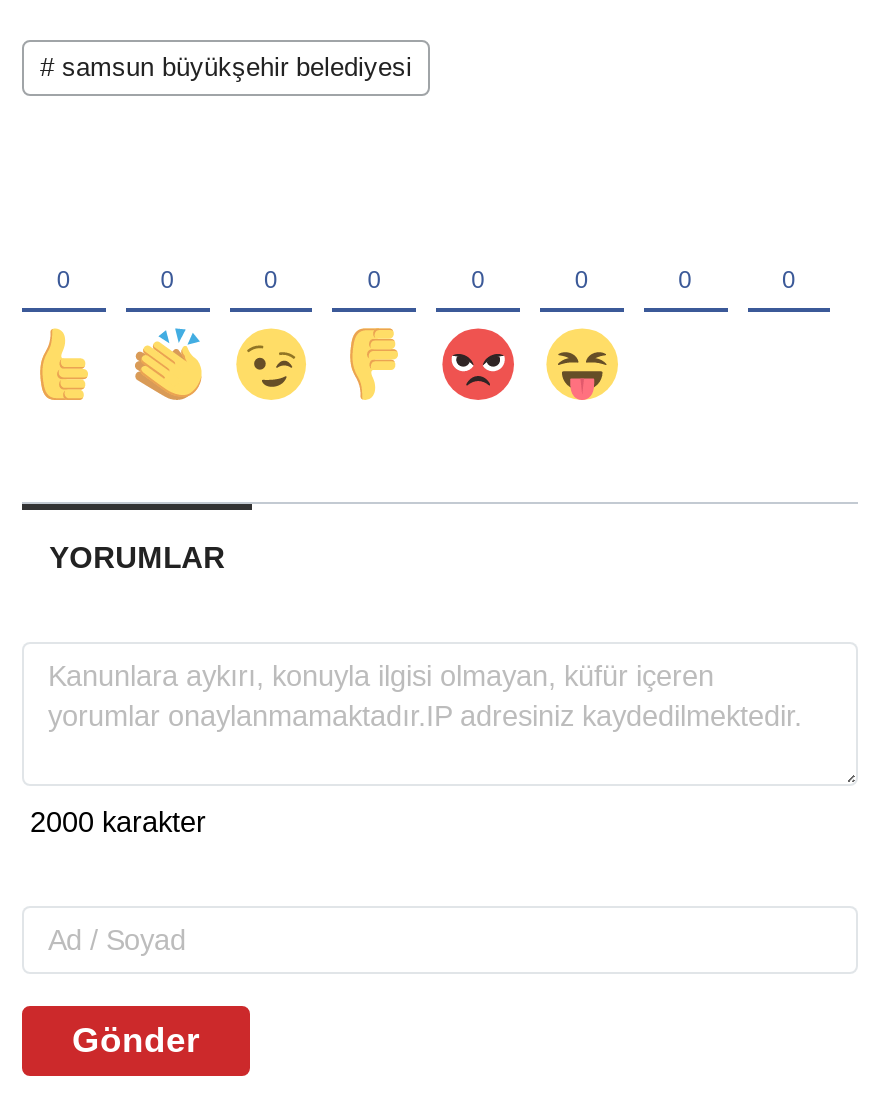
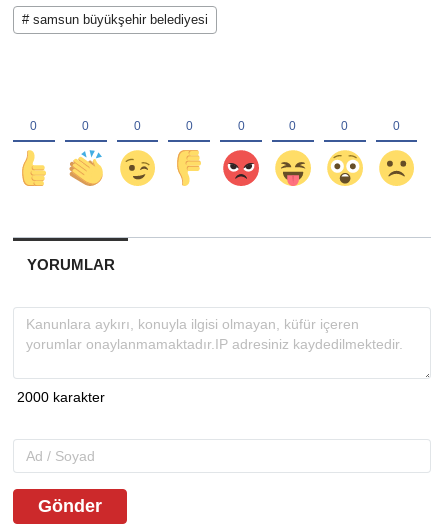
none -> [326,149,364,187] [image]
none -> [378,149,415,187] [image]

